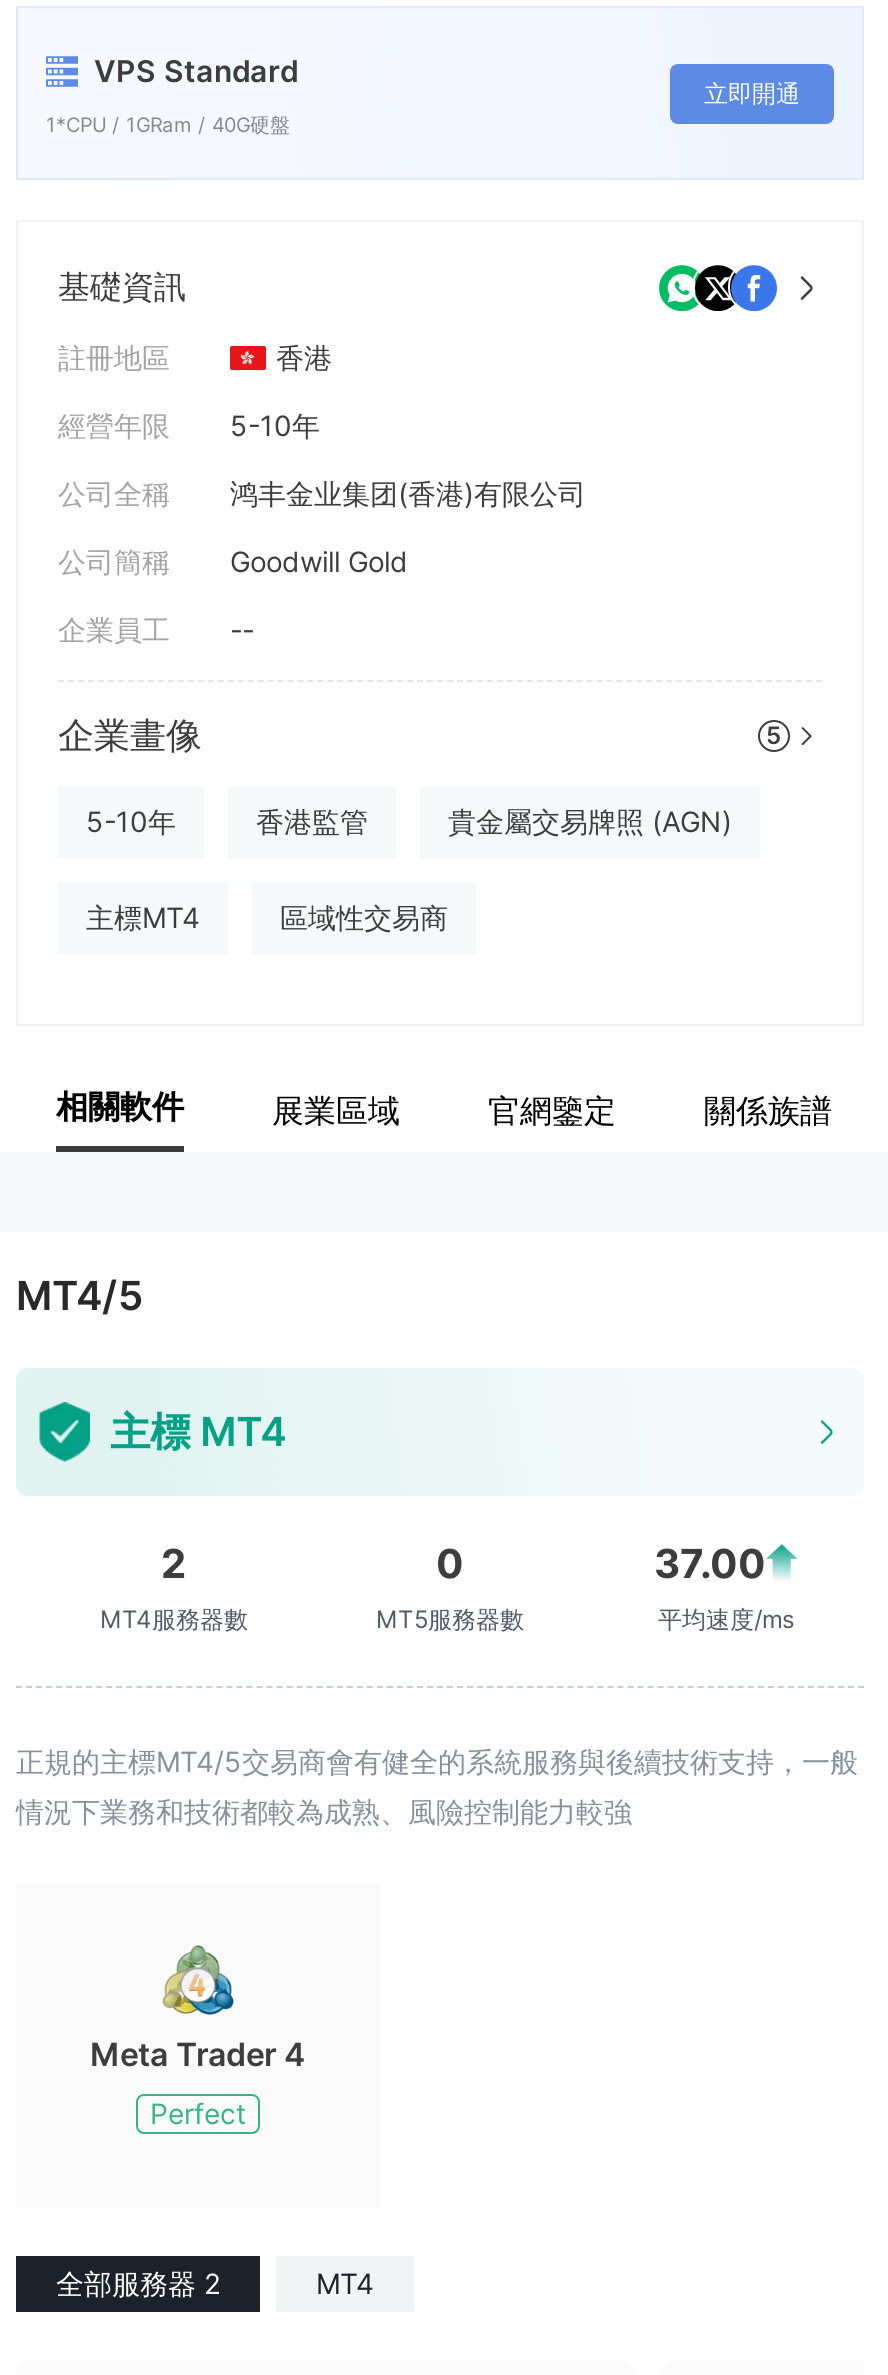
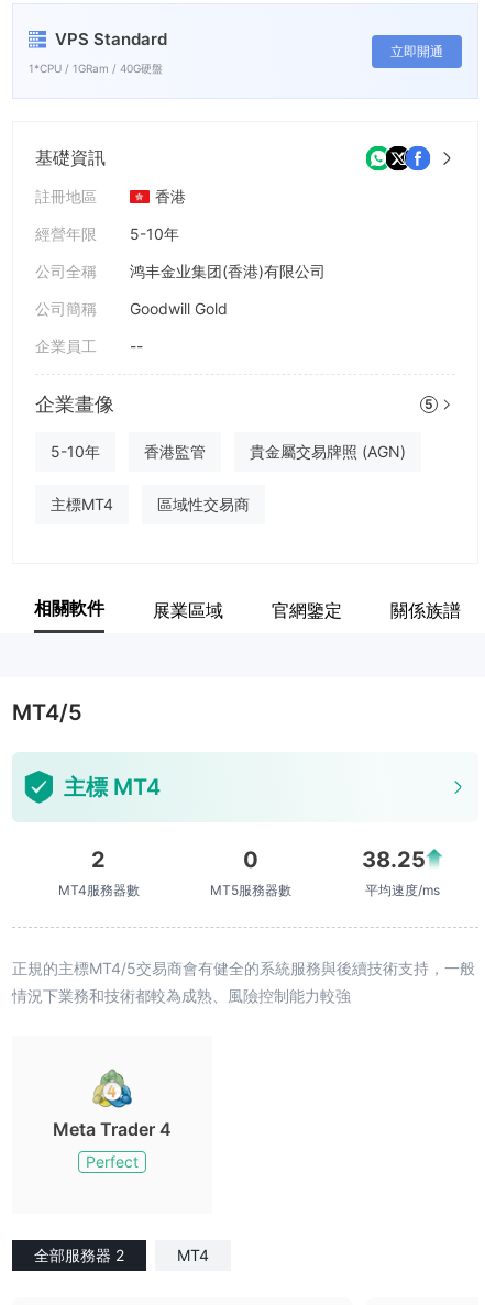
[654,1540,766,1588] 37.00 -> [362,847,426,873] 38.25

